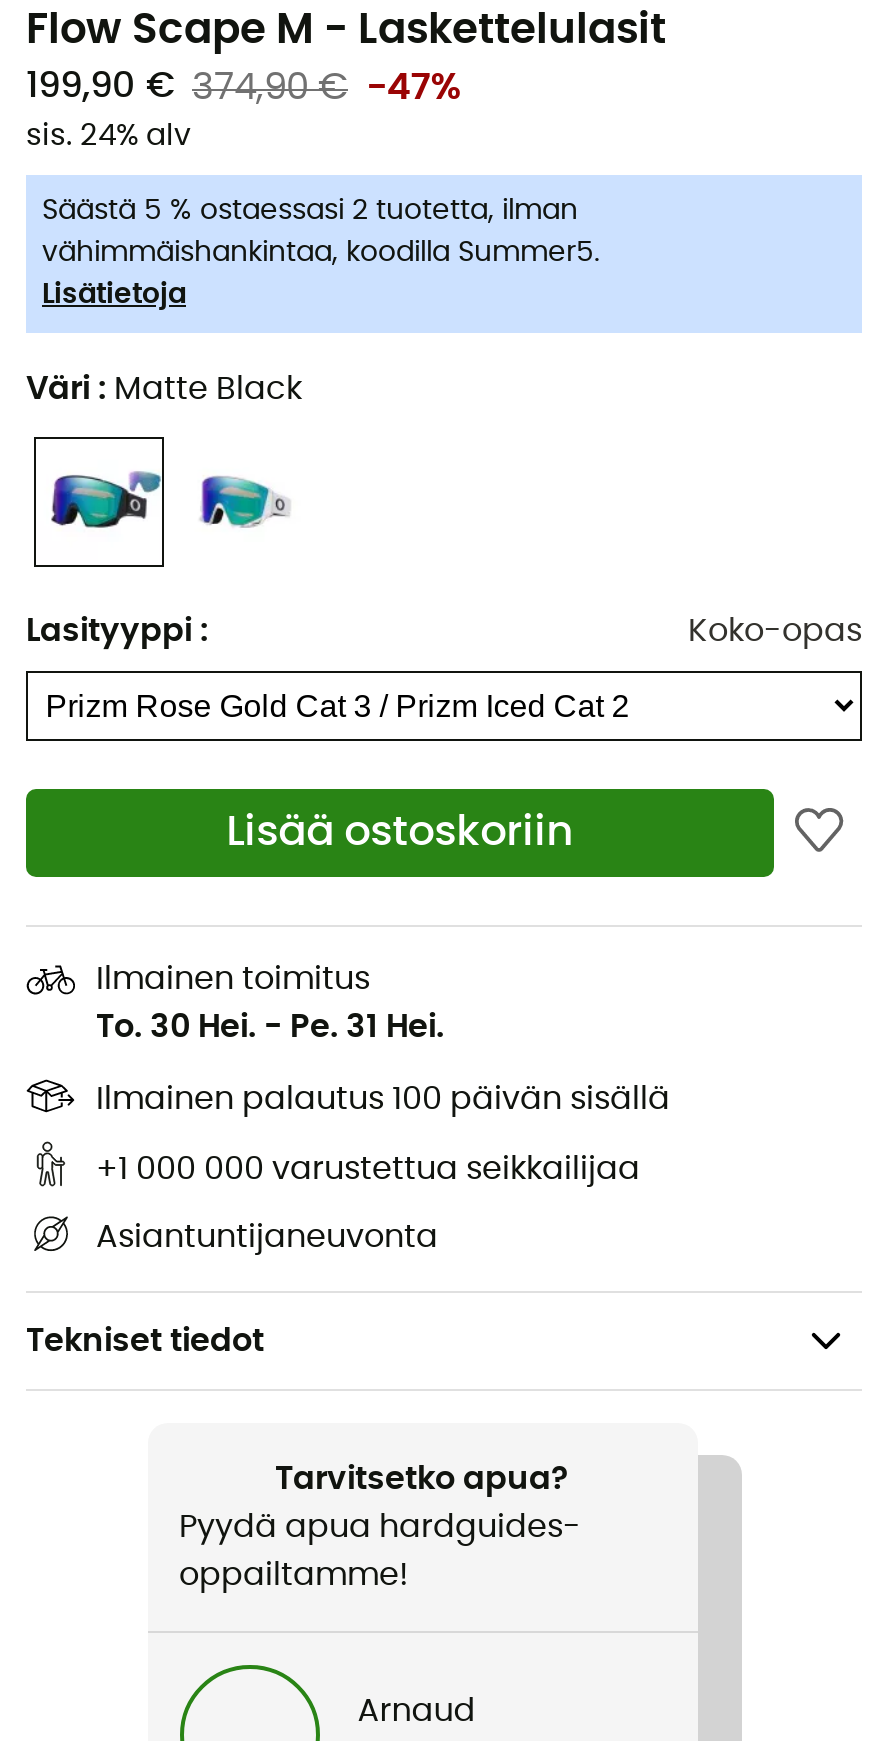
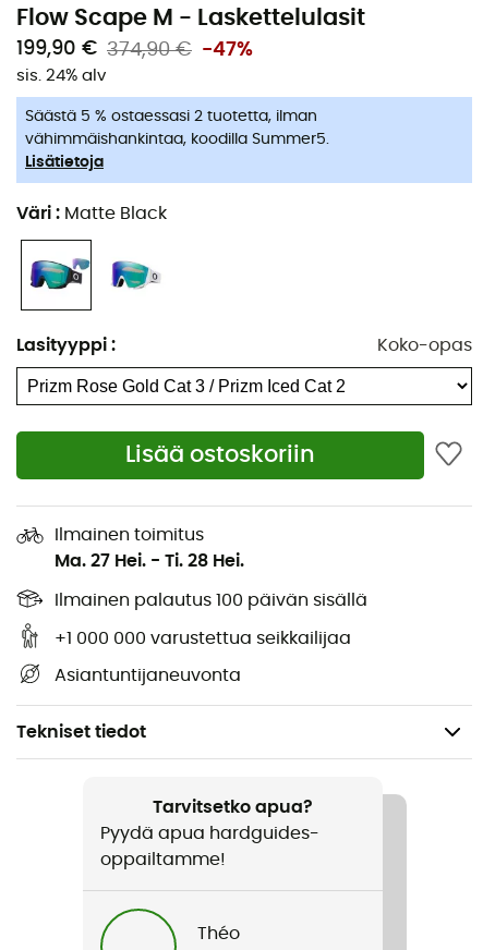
[96,1011,444,1043] To. 30 Hei. - Pe. 31 Hei. -> [55,552,244,570] Ma. 27 Hei. - Ti. 28 Hei.
[357,1694,475,1726] Arnaud -> [197,925,240,942] Théo

